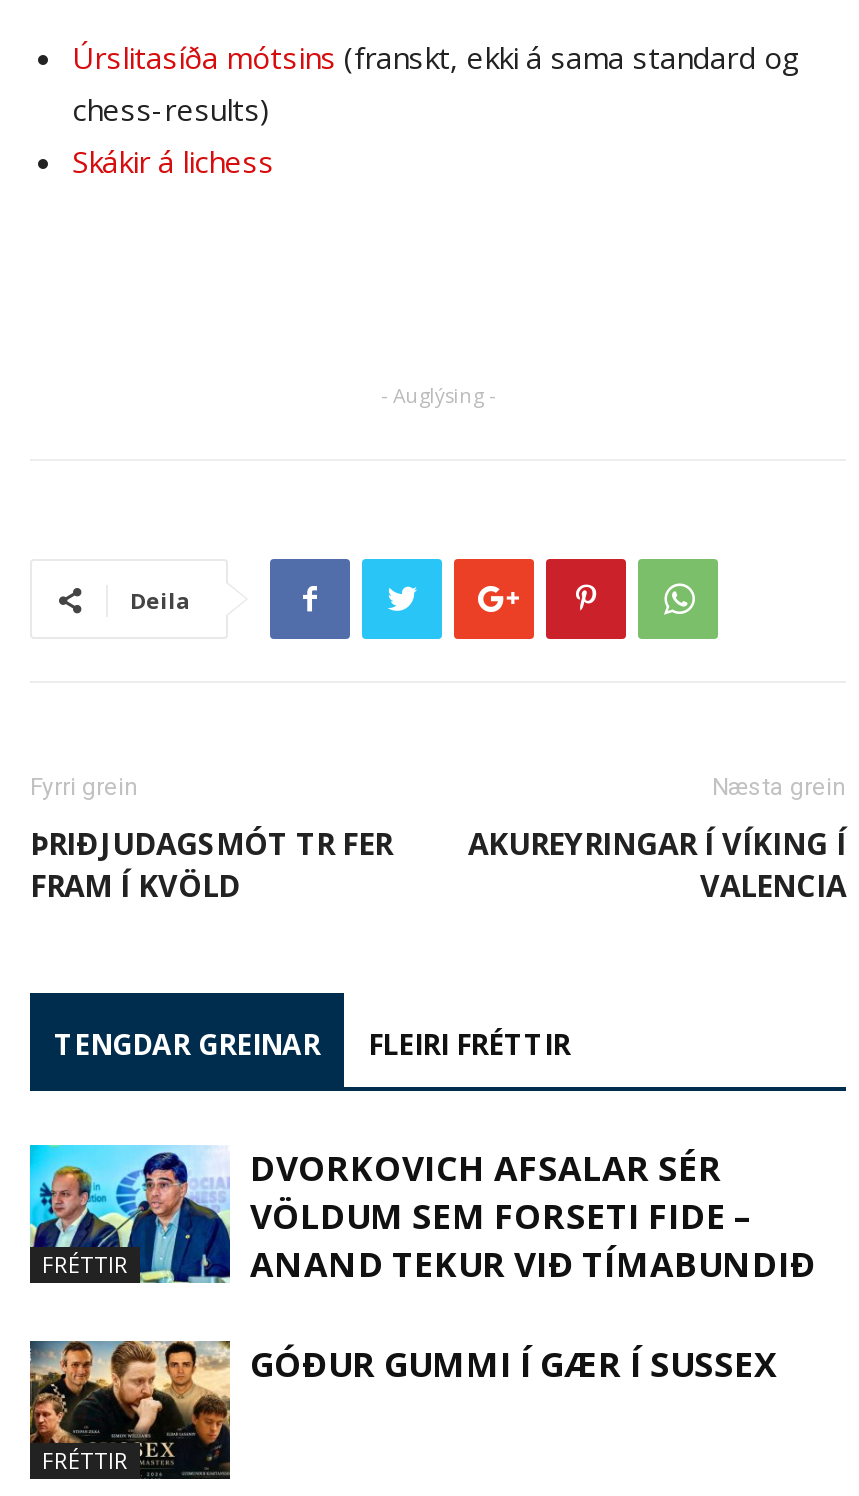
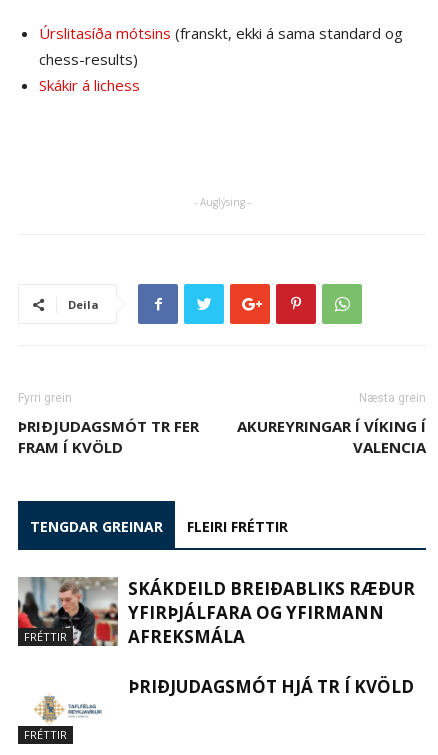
[28,1143,816,1288] [image] | DVORKOVICH AFSALAR SÉR | VÖLDUM SEM FORSETI FIDE – | ANAND TEKUR VIÐ TÍMABUNDIÐ -> [17,576,415,648] [image] | SKÁKDEILD BREIÐABLIKS RÆÐUR | YFIRÞJÁLFARA OG YFIRMANN | AFREKSMÁLA
[28,1339,776,1481] [image] | GÓÐUR GUMMI Í GÆR Í SUSSEX -> [18,675,414,744] [image] | ÞRIÐJUDAGSMÓT HJÁ TR Í KVÖLD

